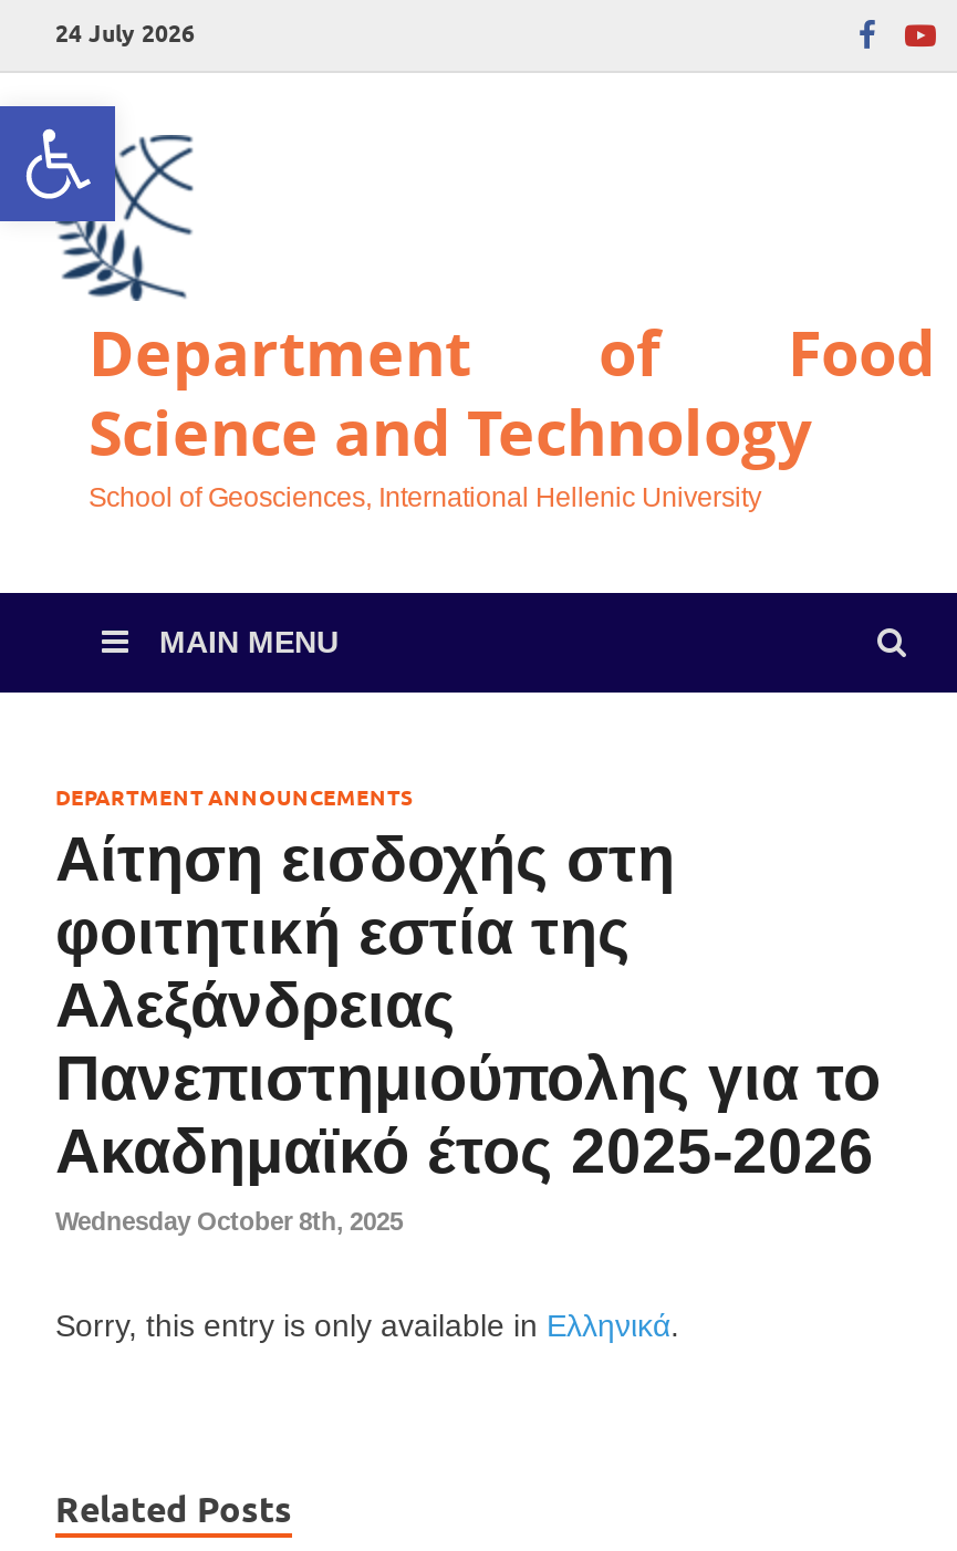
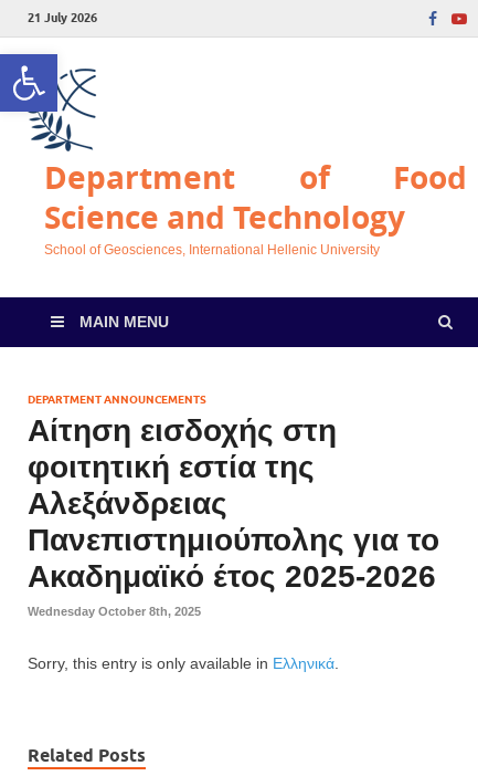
[55,19,195,48] 24 July 2026 -> [28,11,97,25] 21 July 2026

